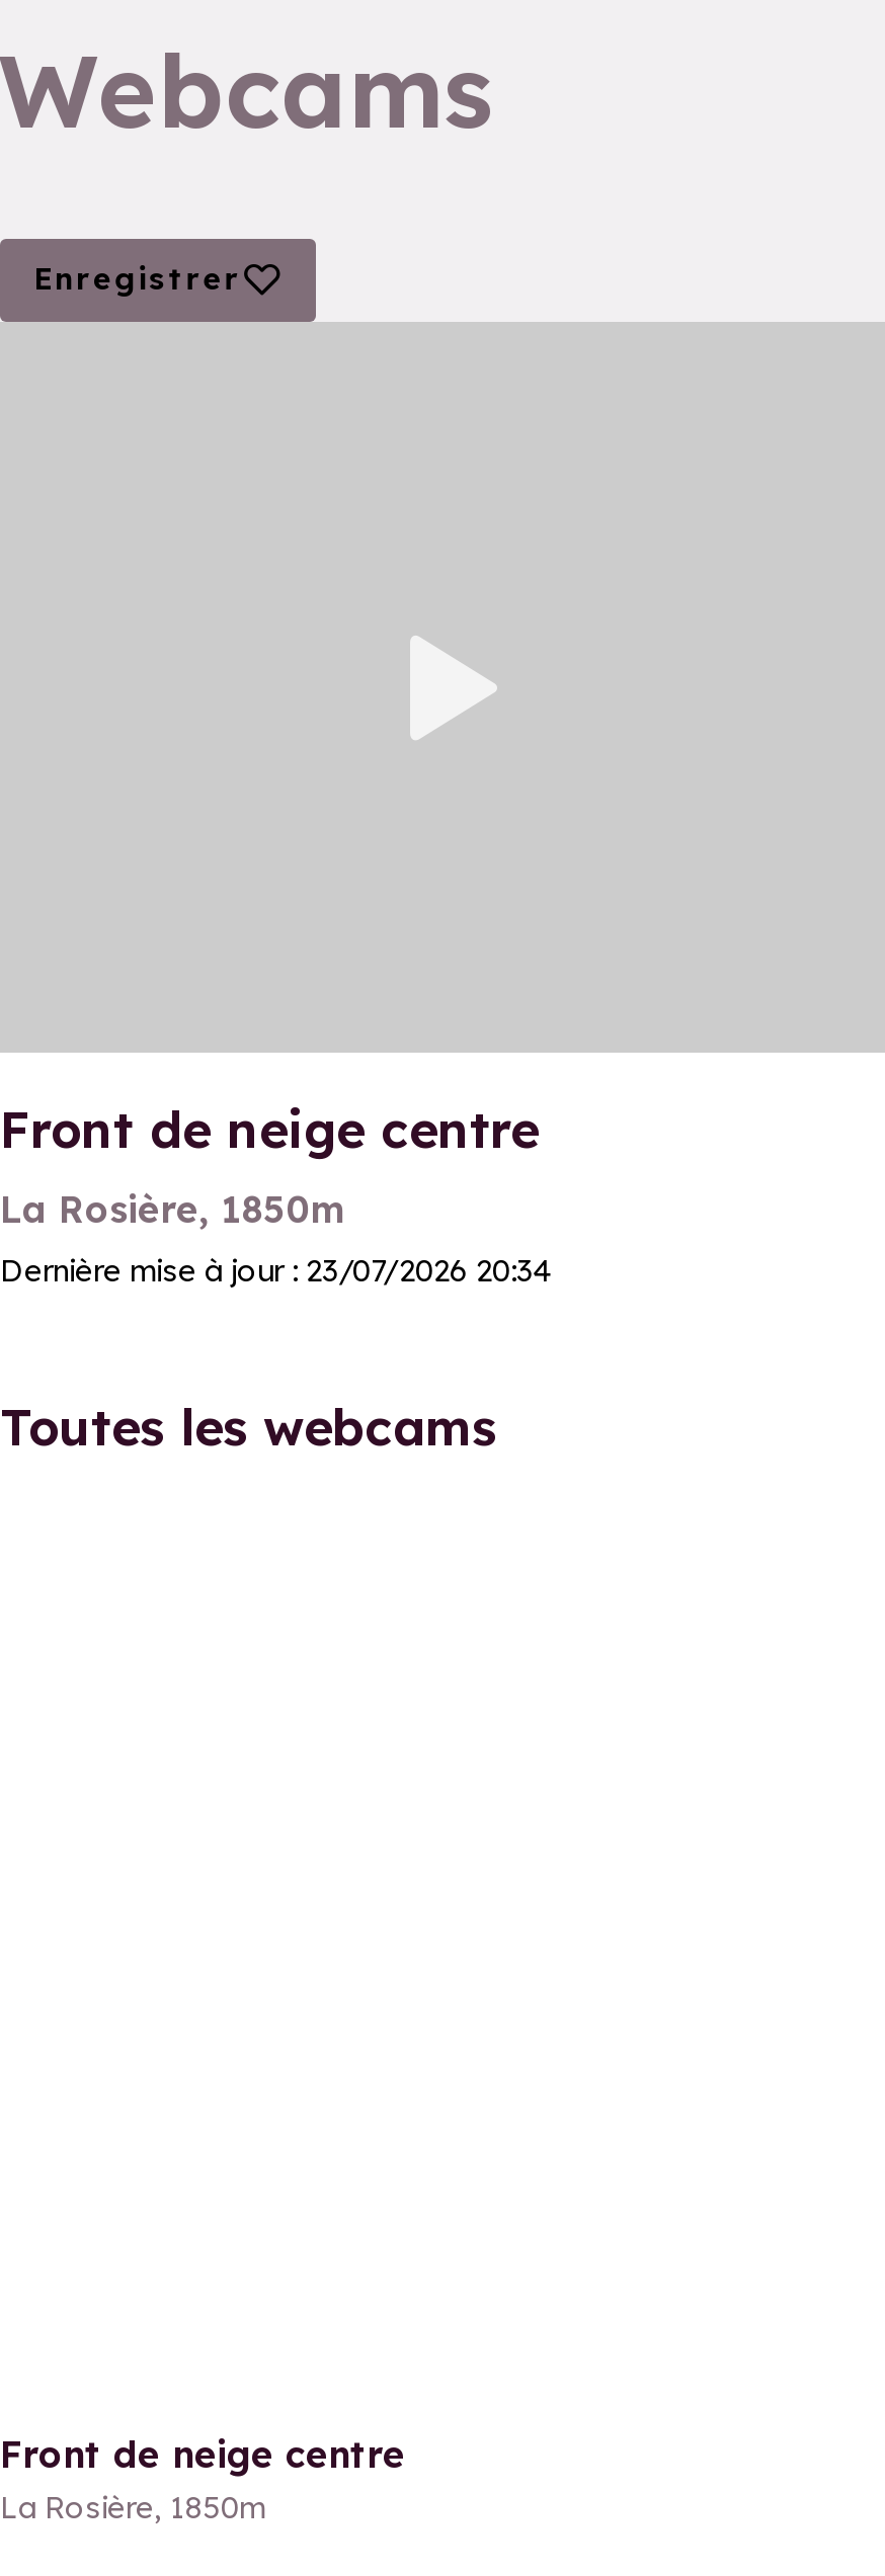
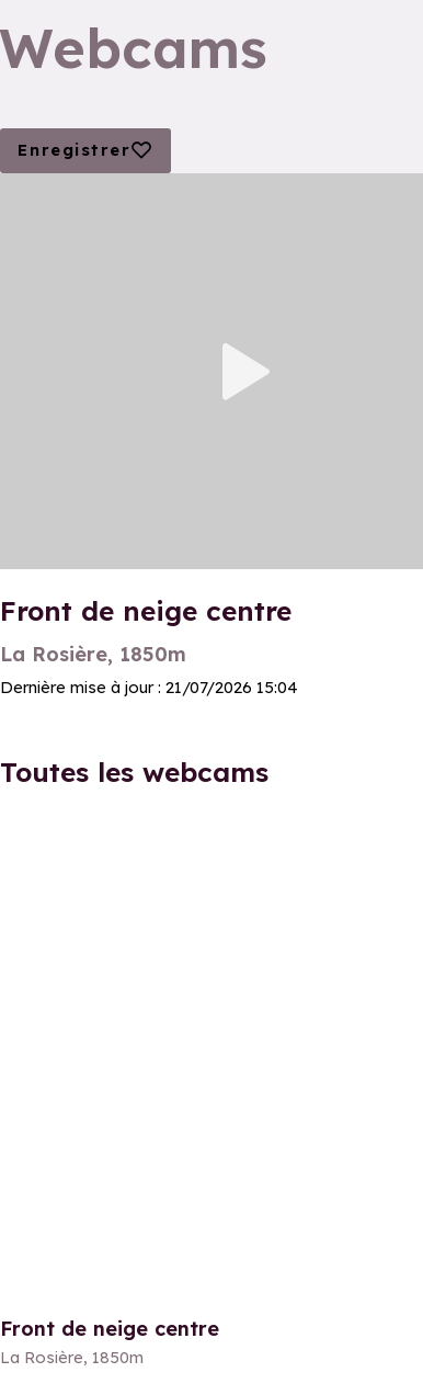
[0,1250,553,1289] Dernière mise à jour : 23/07/2026 20:34 -> [0,676,298,697] Dernière mise à jour : 21/07/2026 15:04

